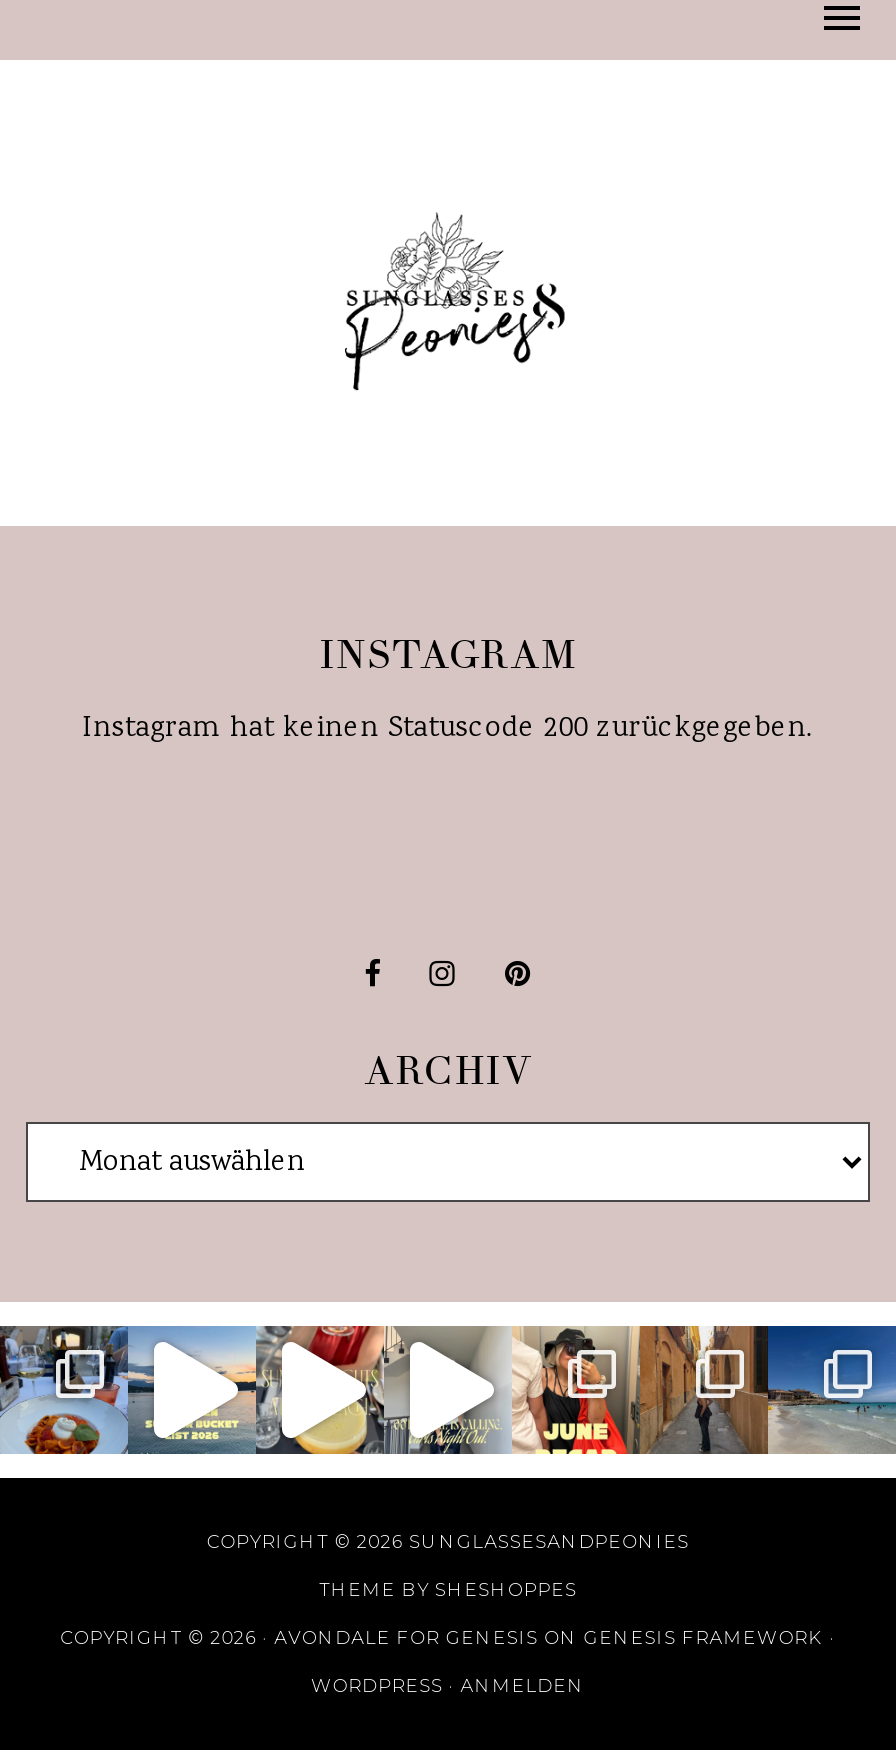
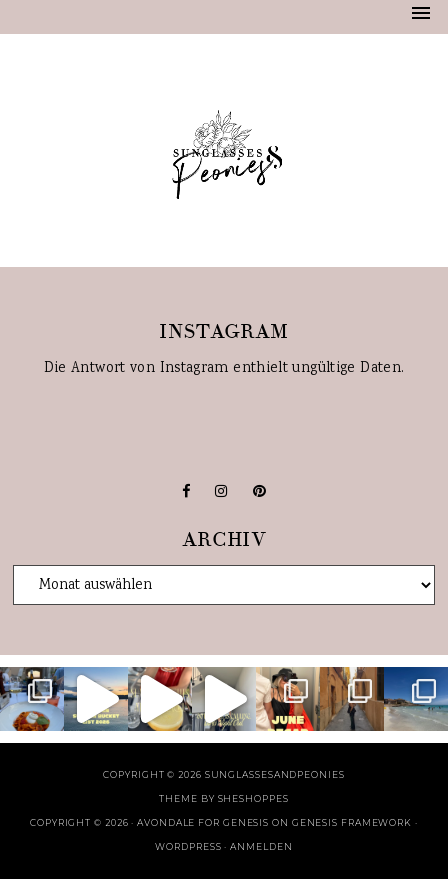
[83,708,813,750] Instagram hat keinen Statuscode 200 zurückgegeben. -> [44,358,404,379] Die Antwort von Instagram enthielt ungültige Daten.

